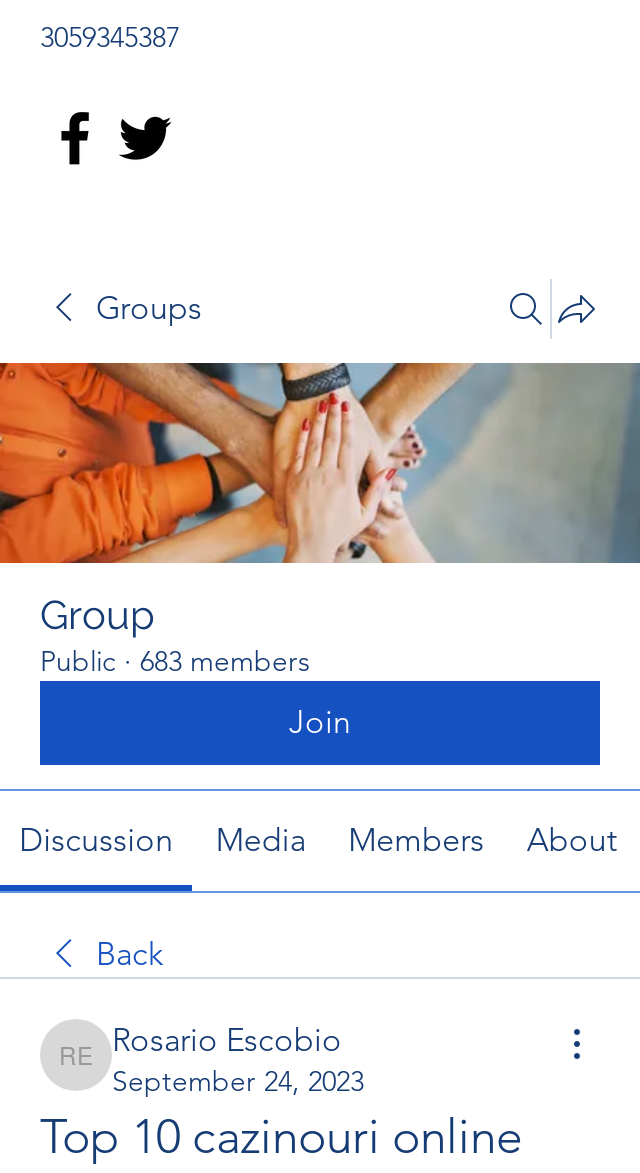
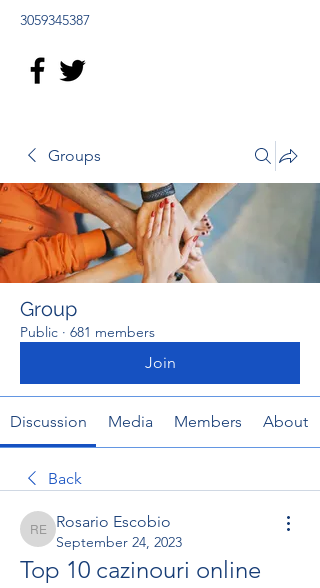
[40,643,310,679] Public · 683 members -> [20,323,155,341] Public · 681 members

